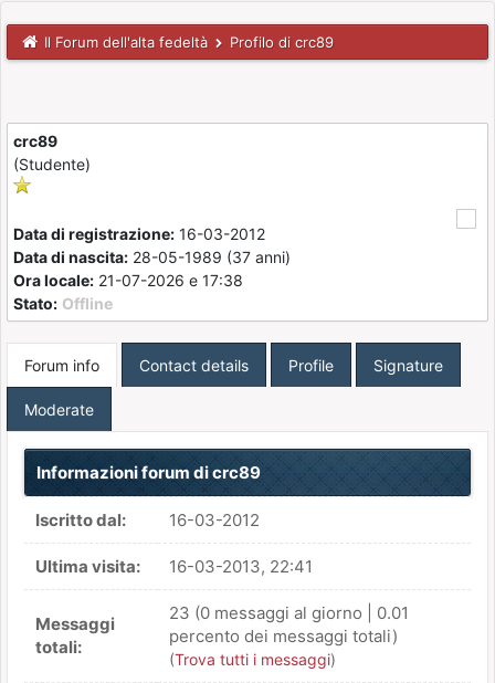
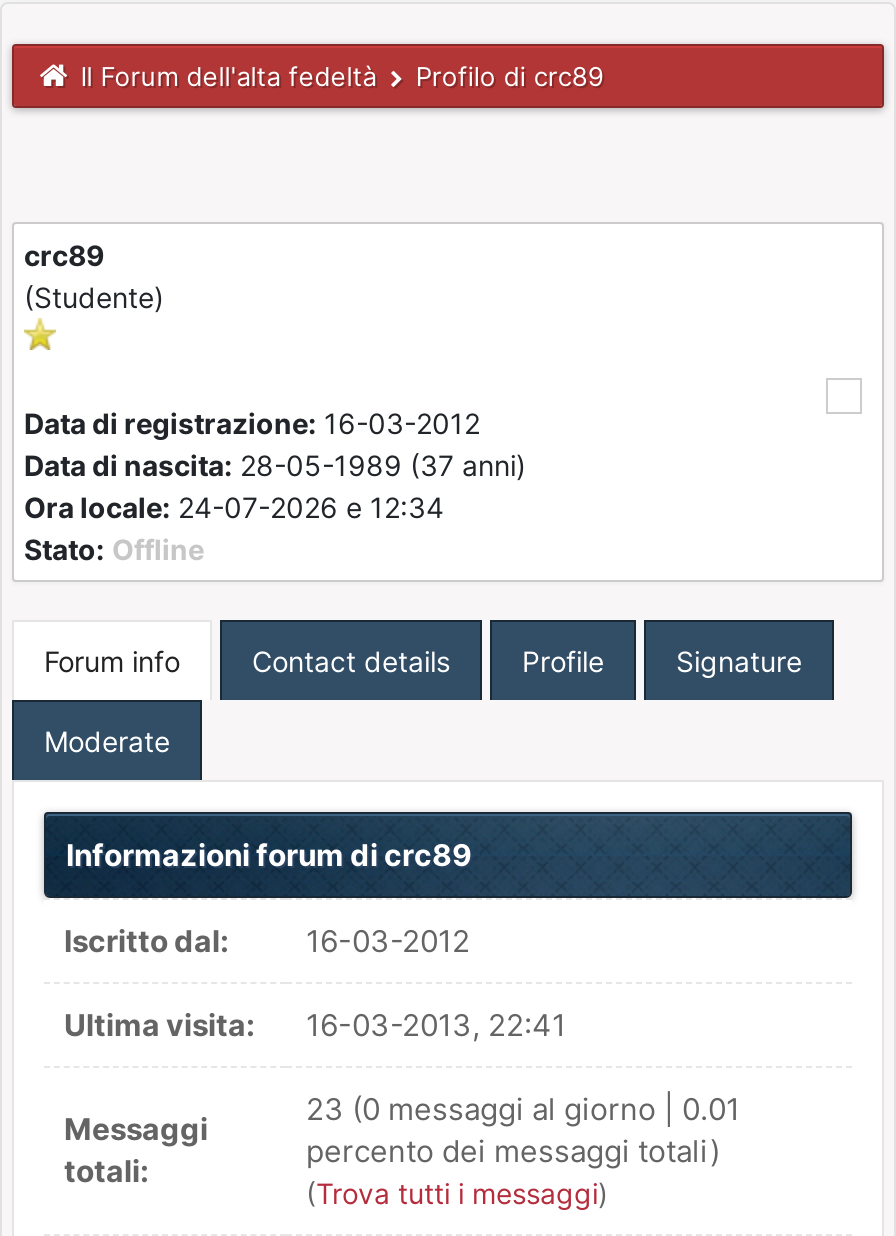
[13,271,247,290] Ora locale: 21-07-2026 e 17:38 -> [24,490,452,524] Ora locale: 24-07-2026 e 12:34

